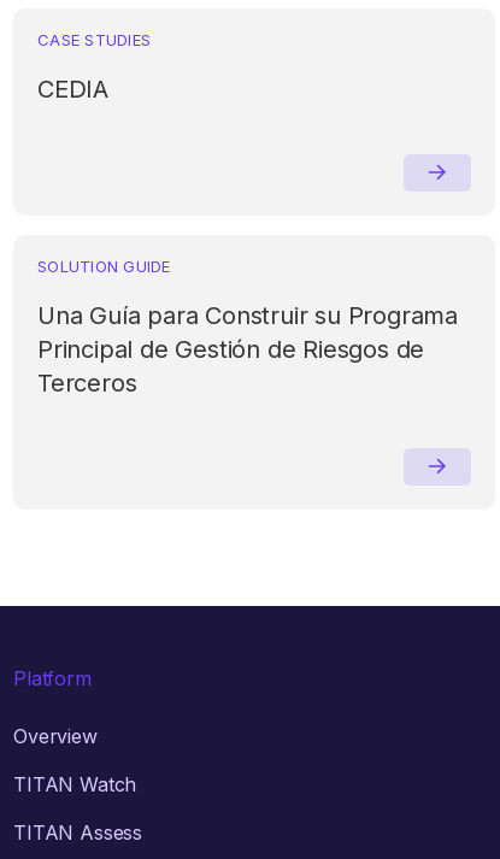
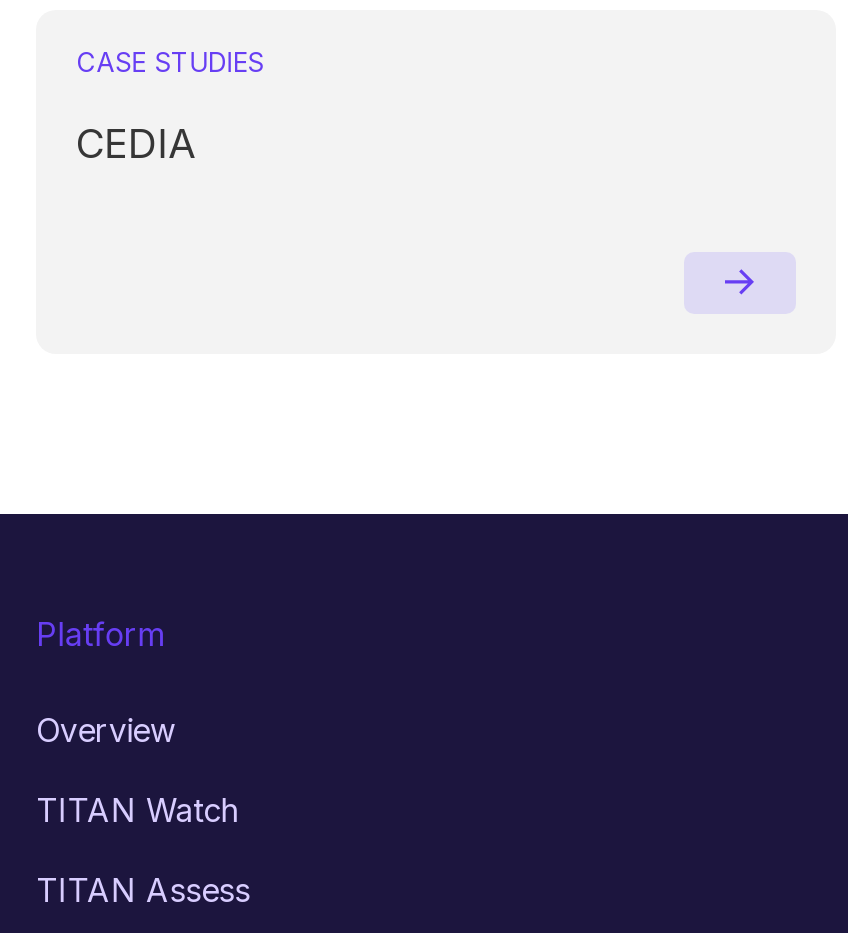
[37,256,458,397] SOLUTION GUIDE | Una Guía para Construir su Programa | Principal de Gestión de Riesgos de | Terceros -> none

